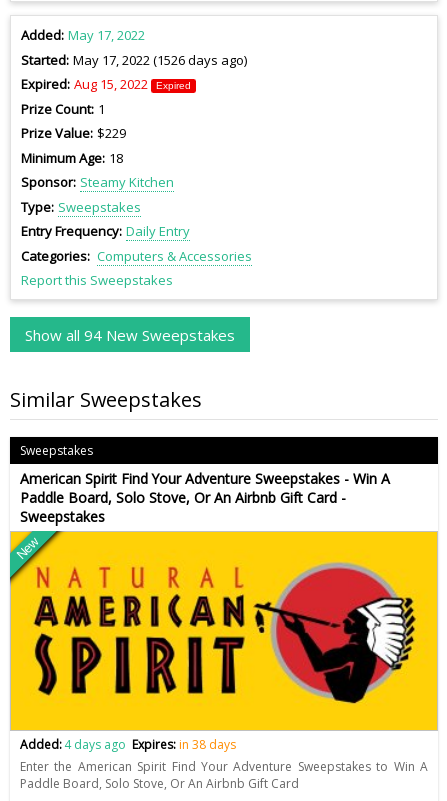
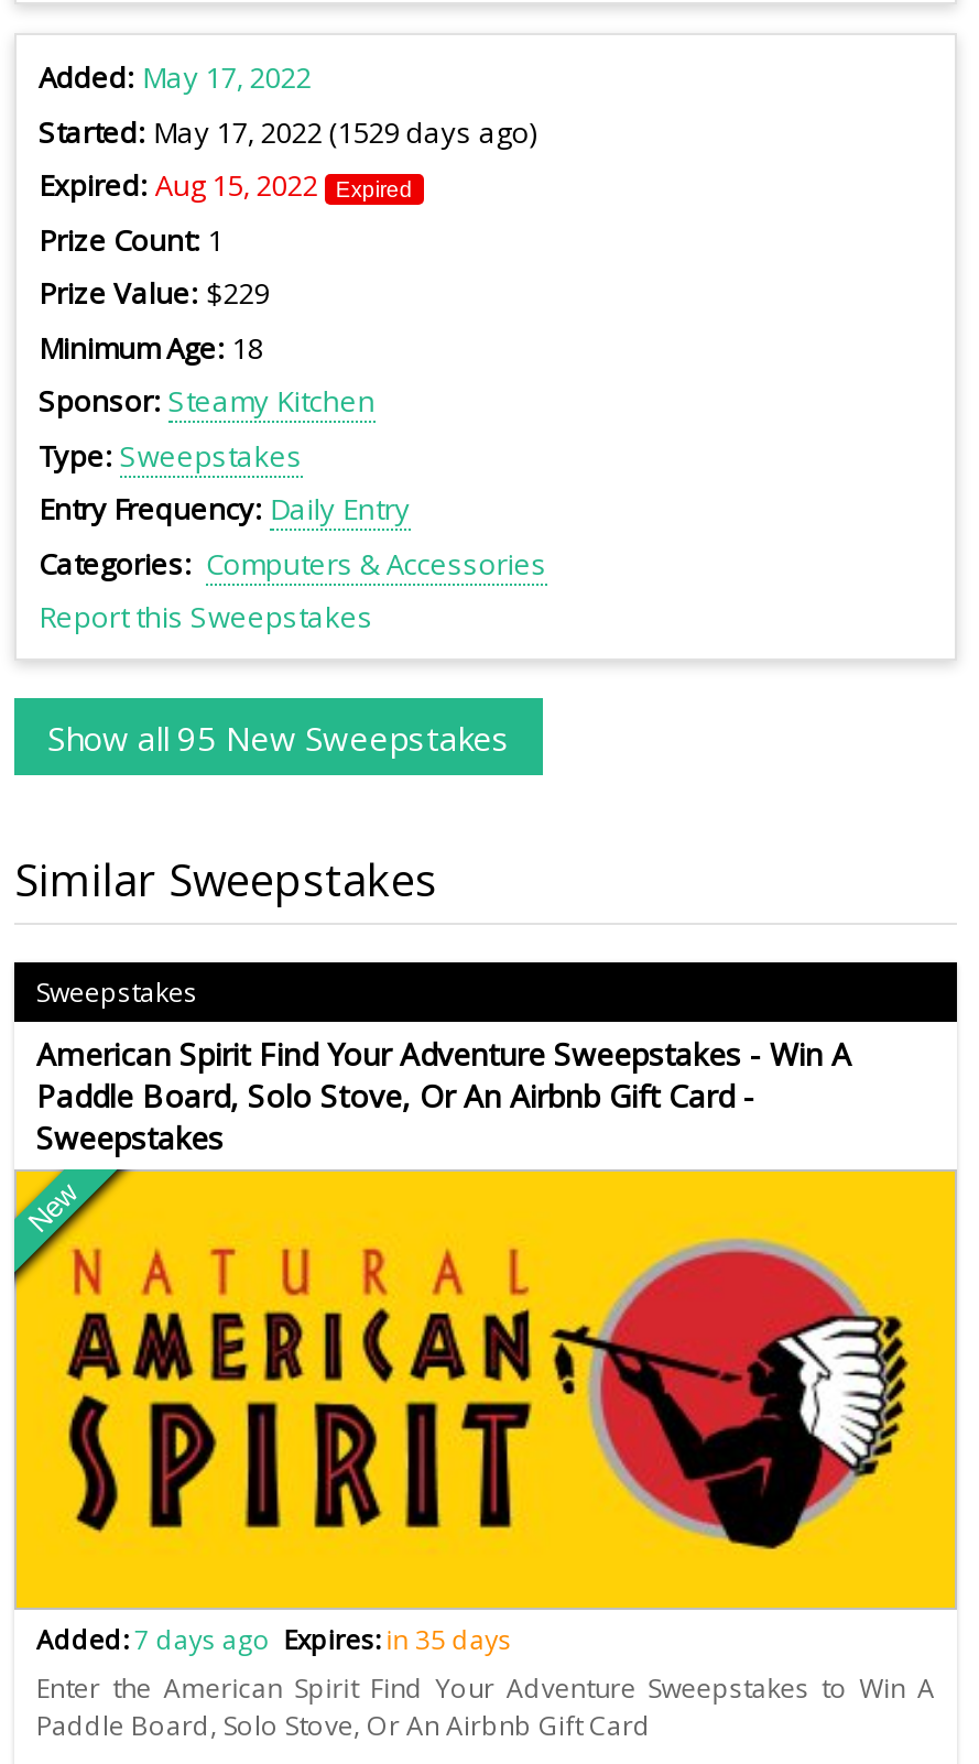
[21,51,247,69] Started May 17, 2022 (1526 days ago) -> [39,112,536,152] Started May 17, 2022 (1529 days ago)
[25,325,235,345] Show all 94 New Sweepstakes -> [47,715,510,759] Show all 95 New Sweepstakes
[20,736,236,753] Added: 4 days ago Expires: in 38 days -> [36,1621,512,1659] Added: 7 days ago Expires: in 35 days

